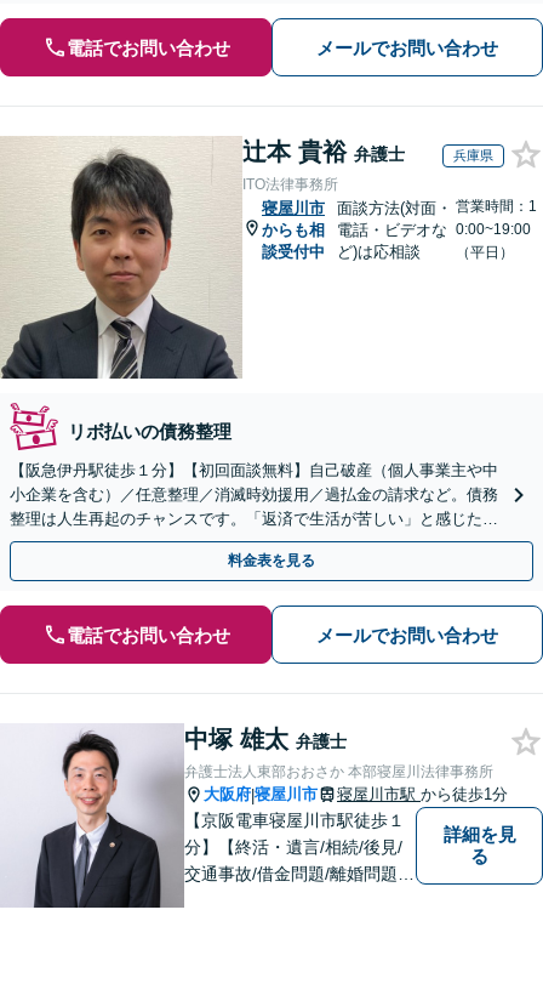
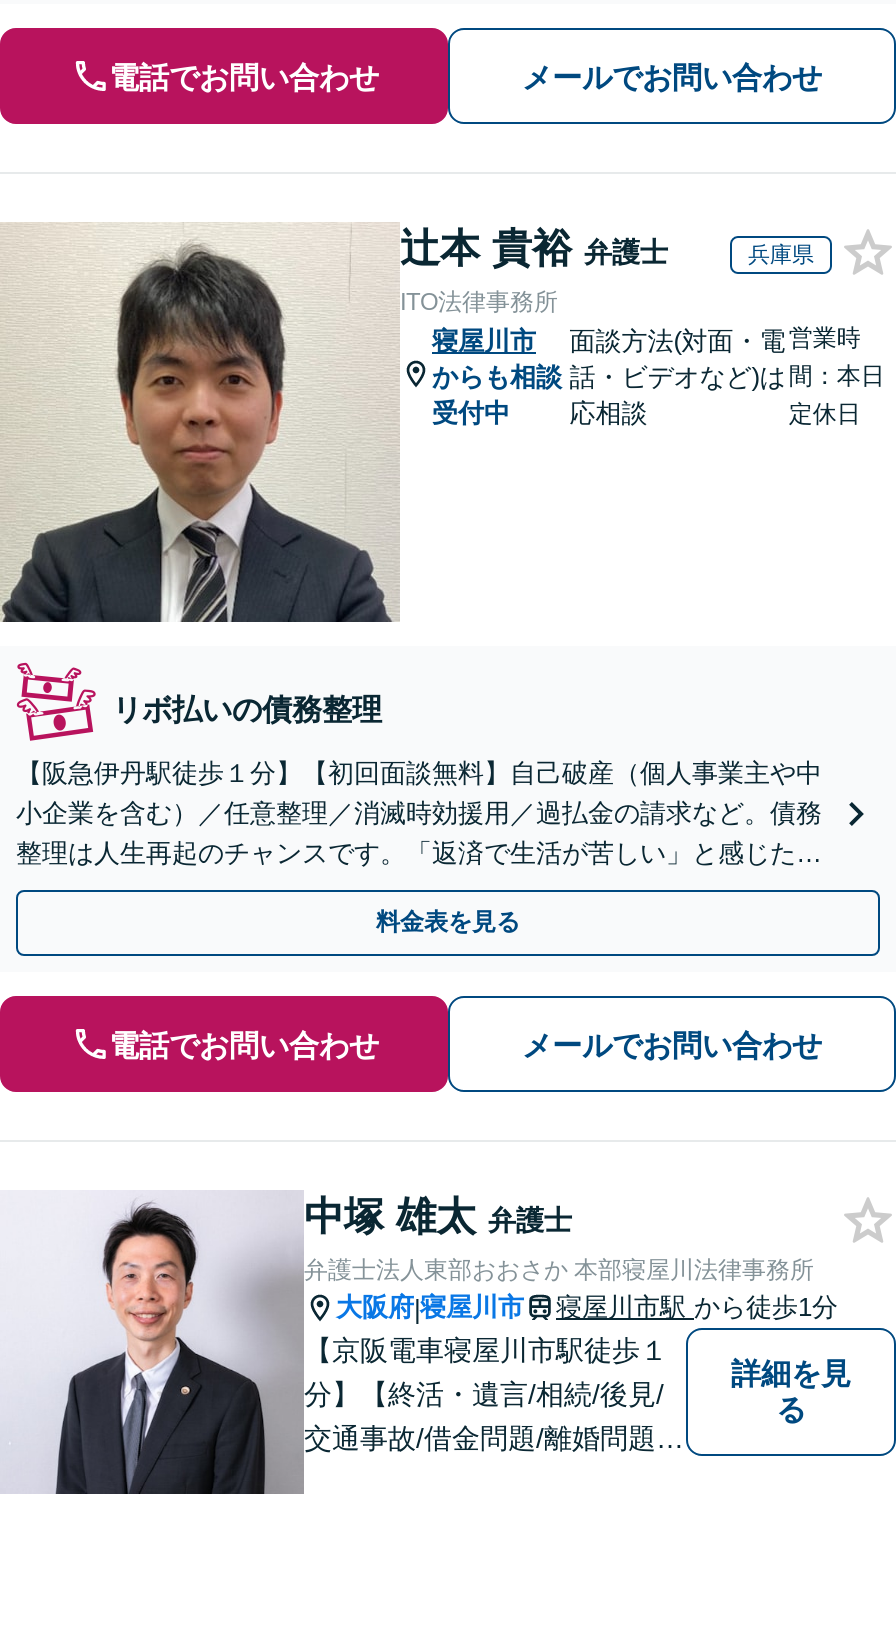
[456,198,537,261] 営業時間：1 | 0:00~19:00 | （平日） -> [789,324,885,428] 営業時 | 間：本日 | 定休日

